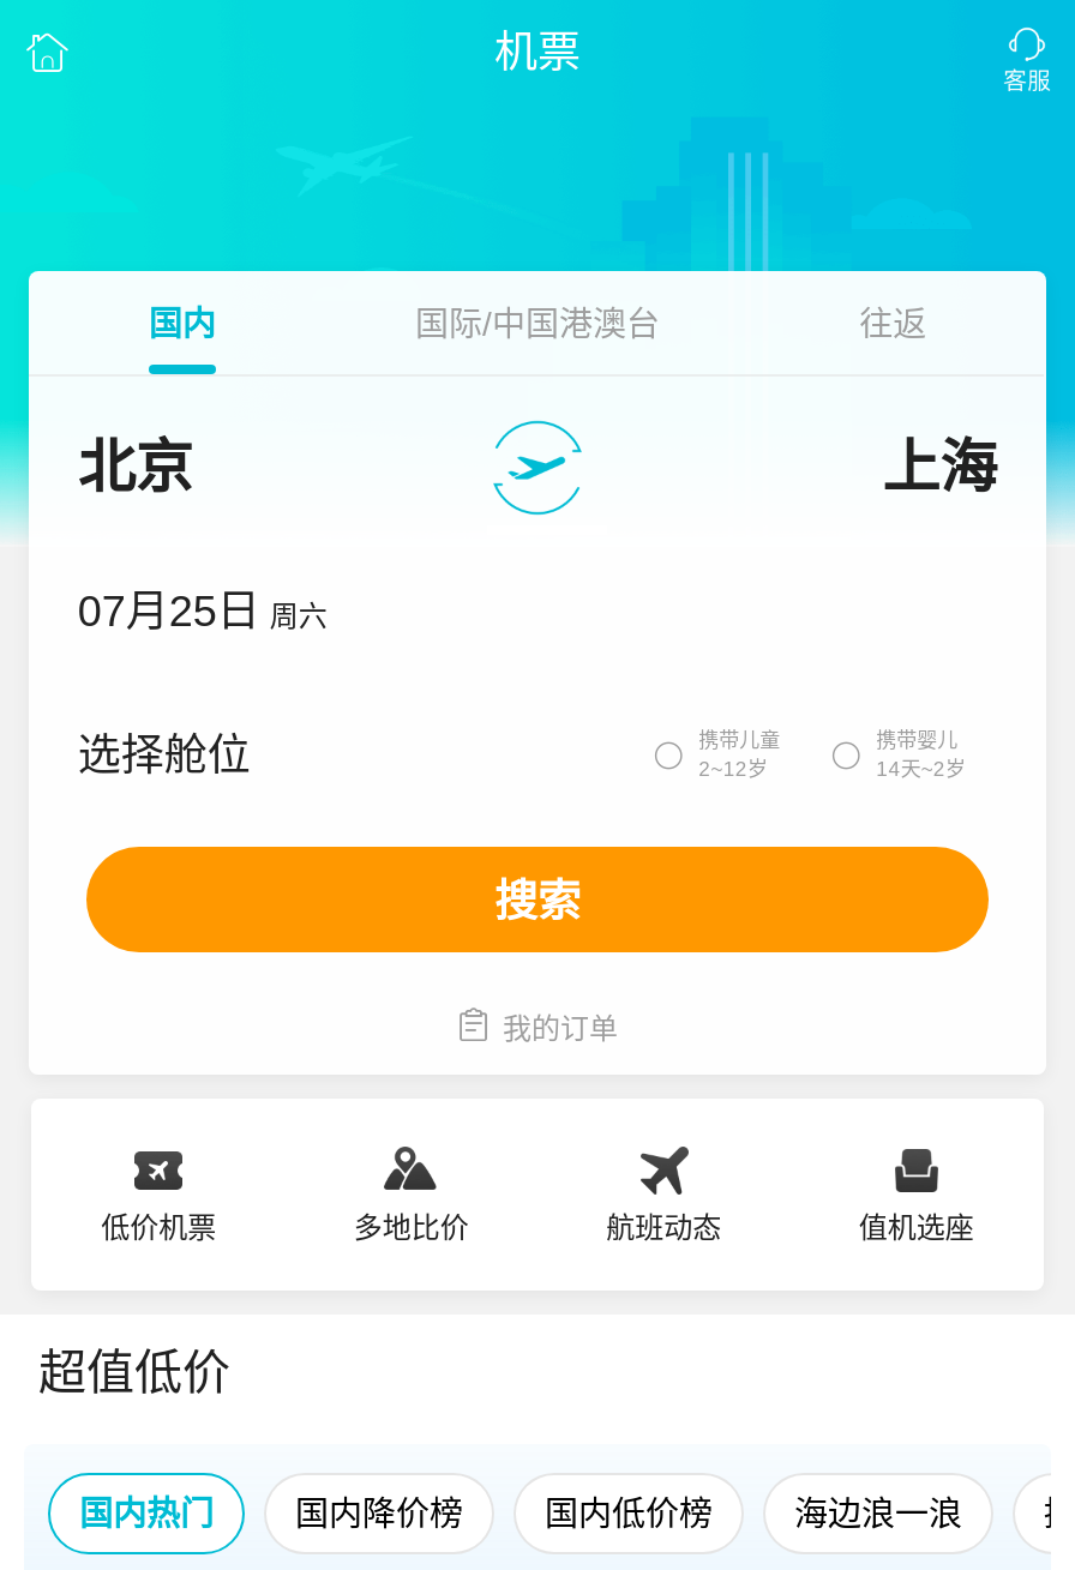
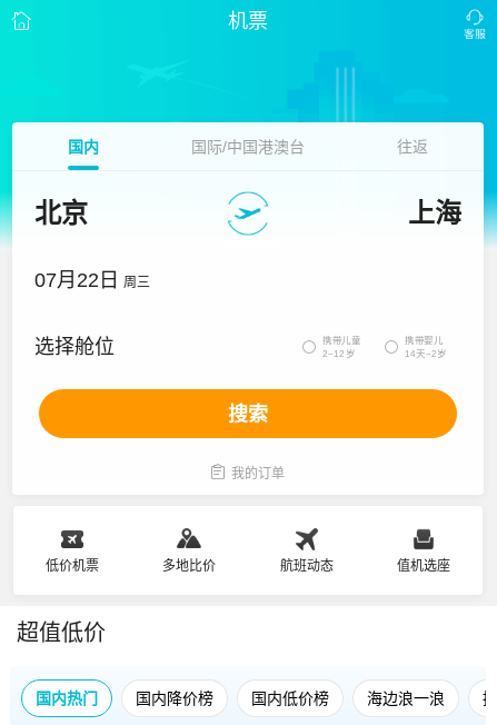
[78,588,327,636] 07月25日 周六 -> [35,269,150,291] 07月22日 周三

